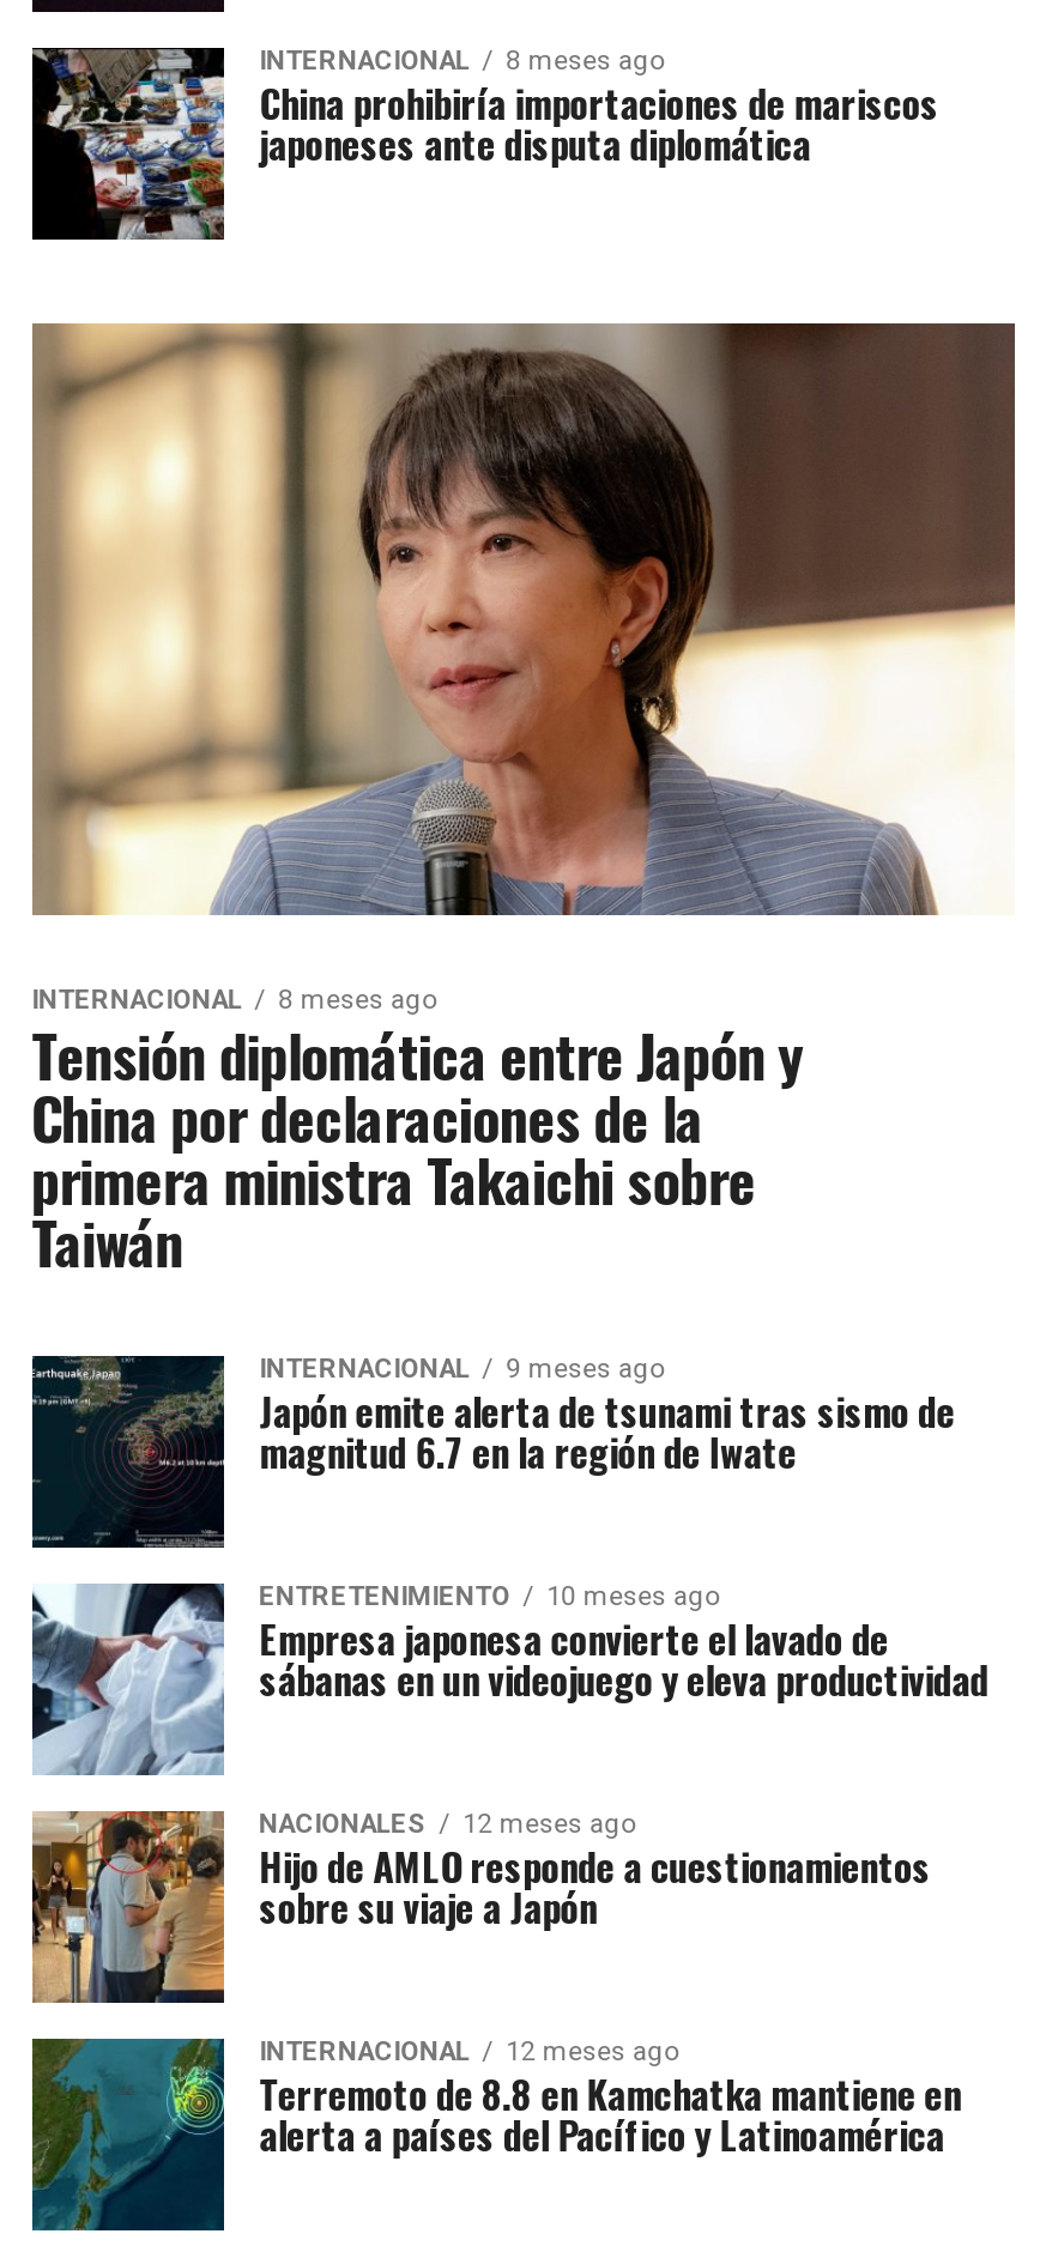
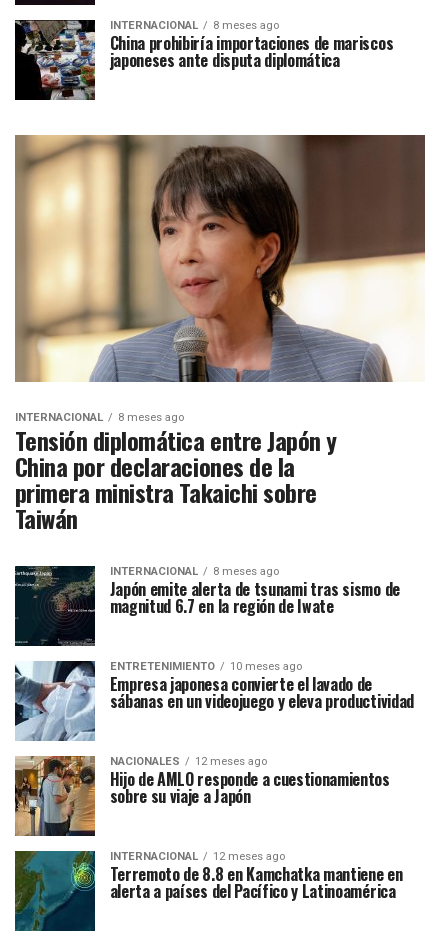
[259,1353,664,1384] INTERNACIONAL 9 meses ago -> [110,565,279,578] INTERNACIONAL 8 meses ago

